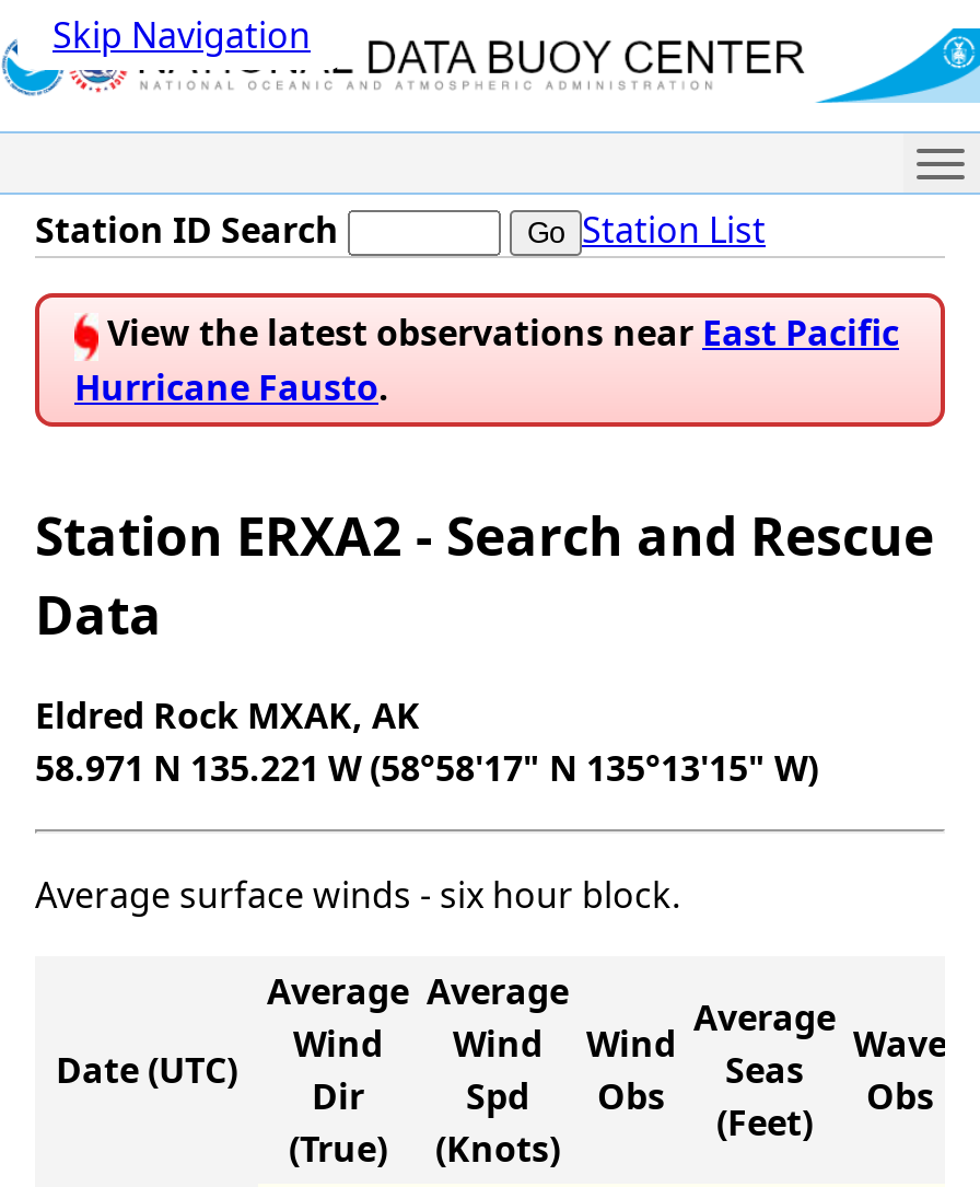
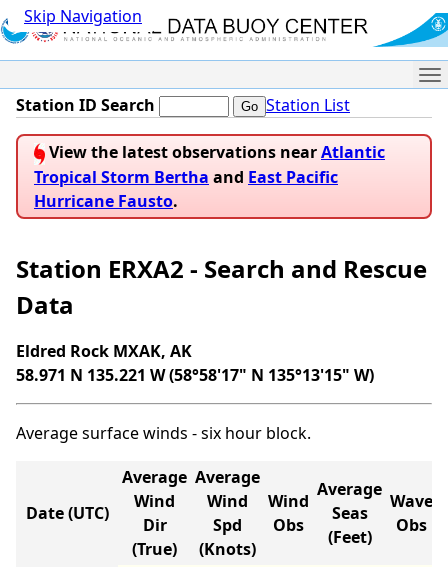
[98,309,899,357] View the latest observations near East Pacific -> [34,141,385,188] View the latest observations near Atlantic | Tropical Storm Bertha and East Pacific

